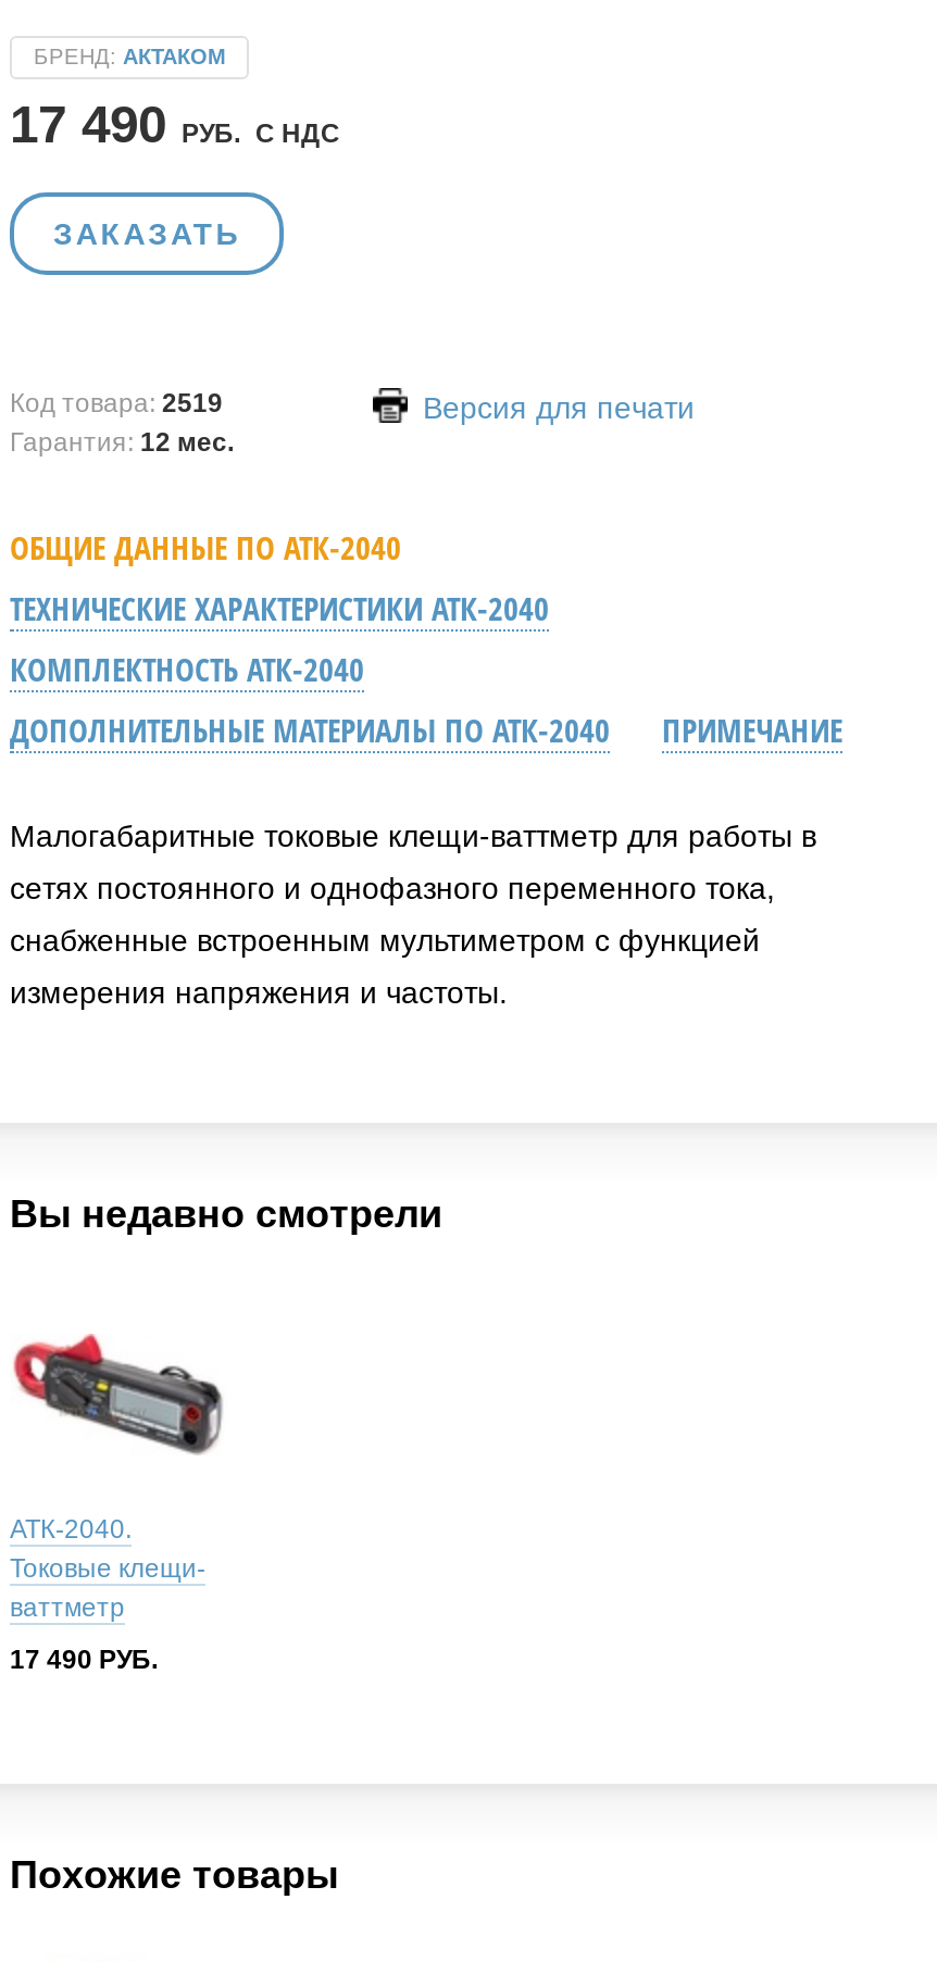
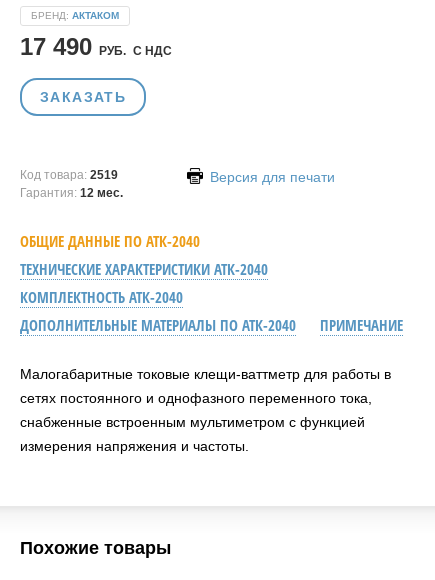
[10,1192,442,1236] Вы недавно смотрели -> none
[10,1332,223,1675] [image] | АТК-2040. | Токовые клещи- | ваттметр | 17 490 РУБ. -> none

